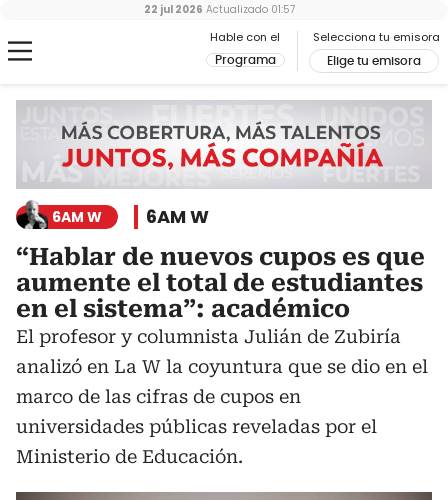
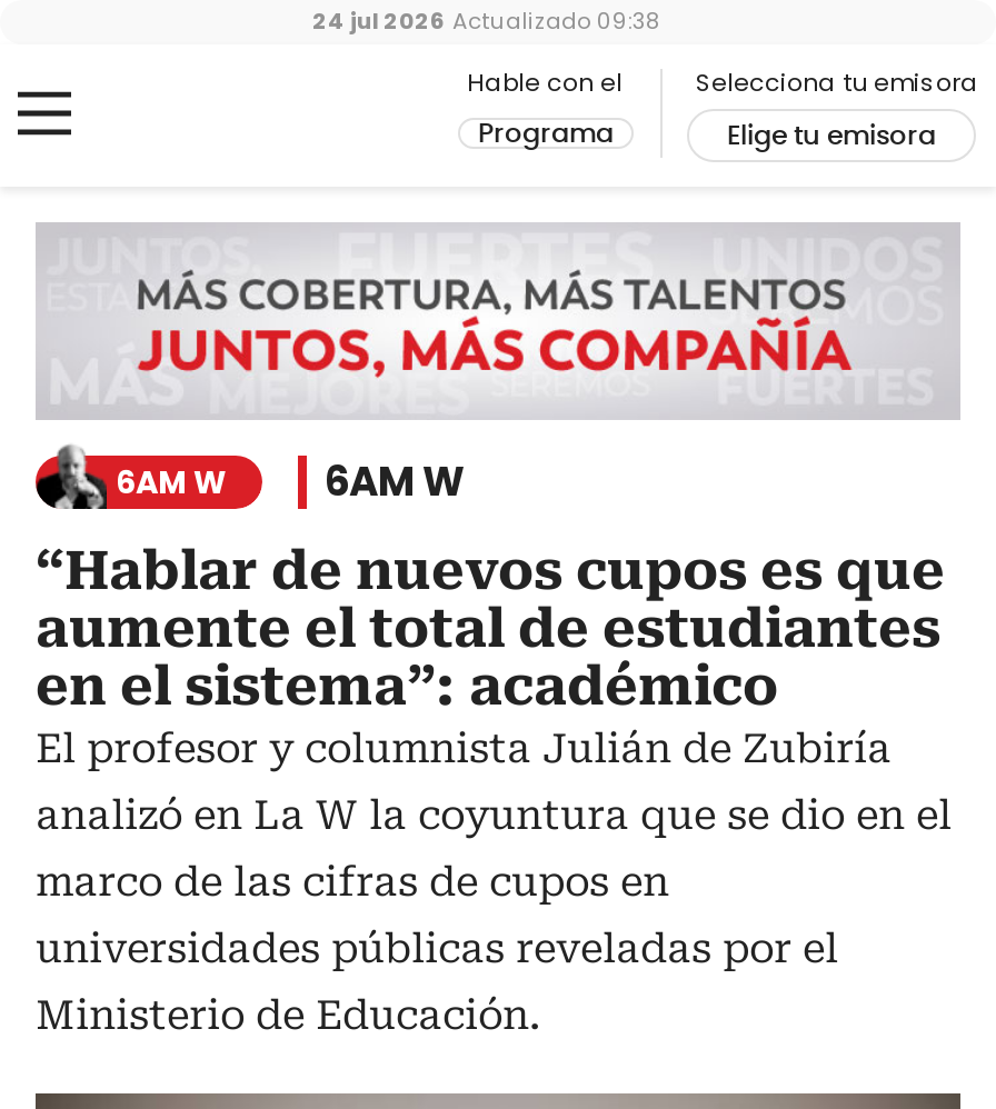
[143,2,294,17] 22 jul 2026 Actualizado 01:57 -> [312,4,661,38] 24 jul 2026 Actualizado 09:38

